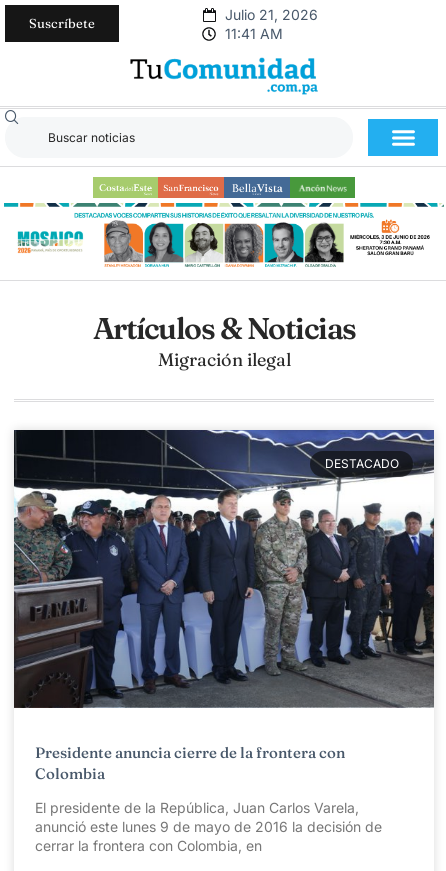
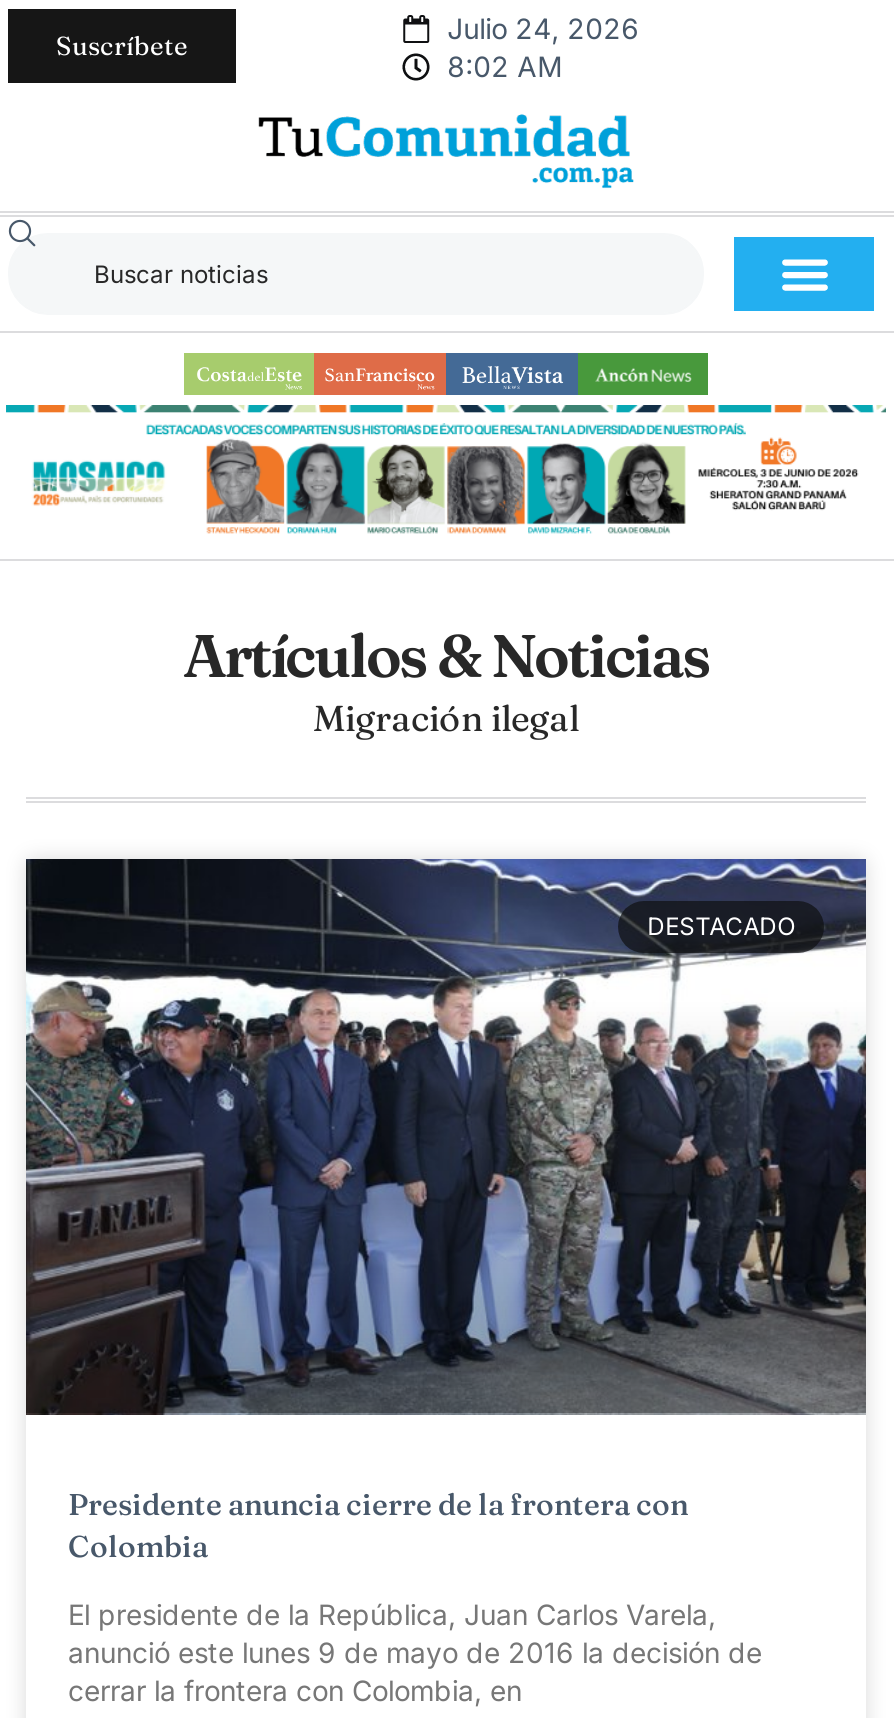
[225,6,318,23] Julio 21, 2026 -> [447,11,639,45] Julio 24, 2026
[225,25,283,42] 11:41 AM -> [447,49,563,83] 8:02 AM

